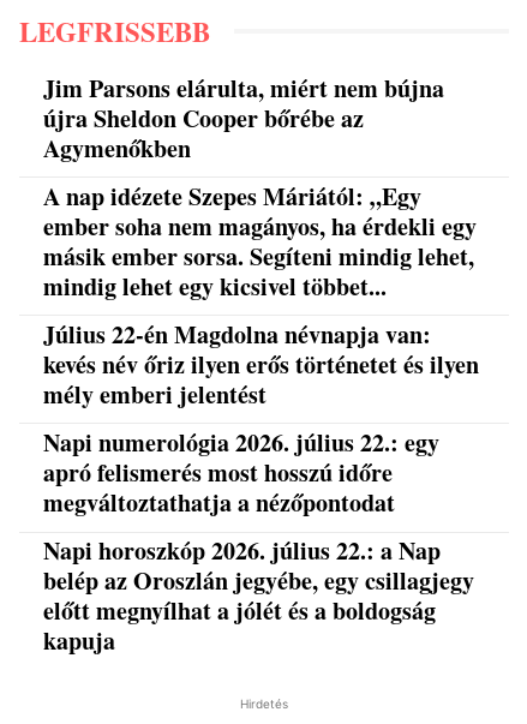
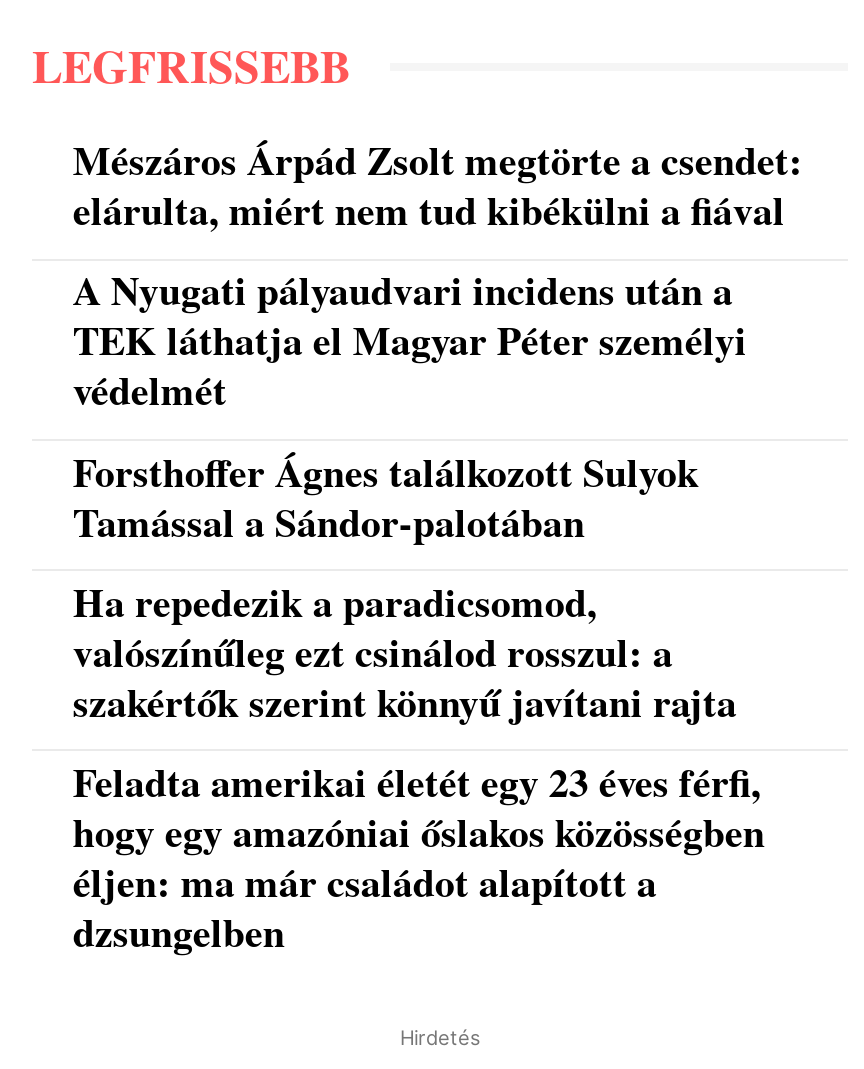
[44,70,479,658] Jim Parsons elárulta, miért nem bújna | újra Sheldon Cooper bőrébe az | Agymenőkben | A nap idézete Szepes Máriától: „Egy | ember soha nem magányos, ha érdekli egy | másik ember sorsa. Segíteni mindig lehet, | mindig lehet egy kicsivel többet... | Július 22-én Magdolna névnapja van: | kevés név őriz ilyen erős történetet és ilyen | mély emberi jelentést | Napi numerológia 2026. július 22.: egy | apró felismerés most hosszú időre | megváltoztathatja a nézőpontodat | Napi horoszkóp 2026. július 22.: a Nap | belép az Oroszlán jegyébe, egy csillagjegy | előtt megnyílhat a jólét és a boldogság | kapuja -> [73,131,803,960] Mészáros Árpád Zsolt megtörte a csendet: | elárulta, miért nem tud kibékülni a fiával | A Nyugati pályaudvari incidens után a | TEK láthatja el Magyar Péter személyi | védelmét | Forsthoffer Ágnes találkozott Sulyok | Tamással a Sándor-palotában | Ha repedezik a paradicsomod, | valószínűleg ezt csinálod rosszul: a | szakértők szerint könnyű javítani rajta | Feladta amerikai életét egy 23 éves férfi, | hogy egy amazóniai őslakos közösségben | éljen: ma már családot alapított a | dzsungelben

